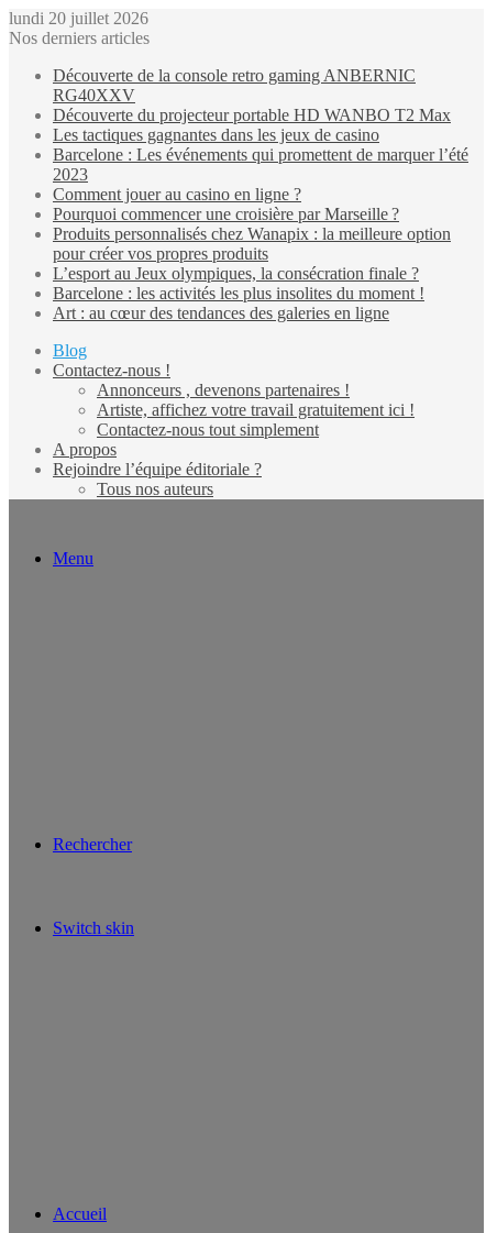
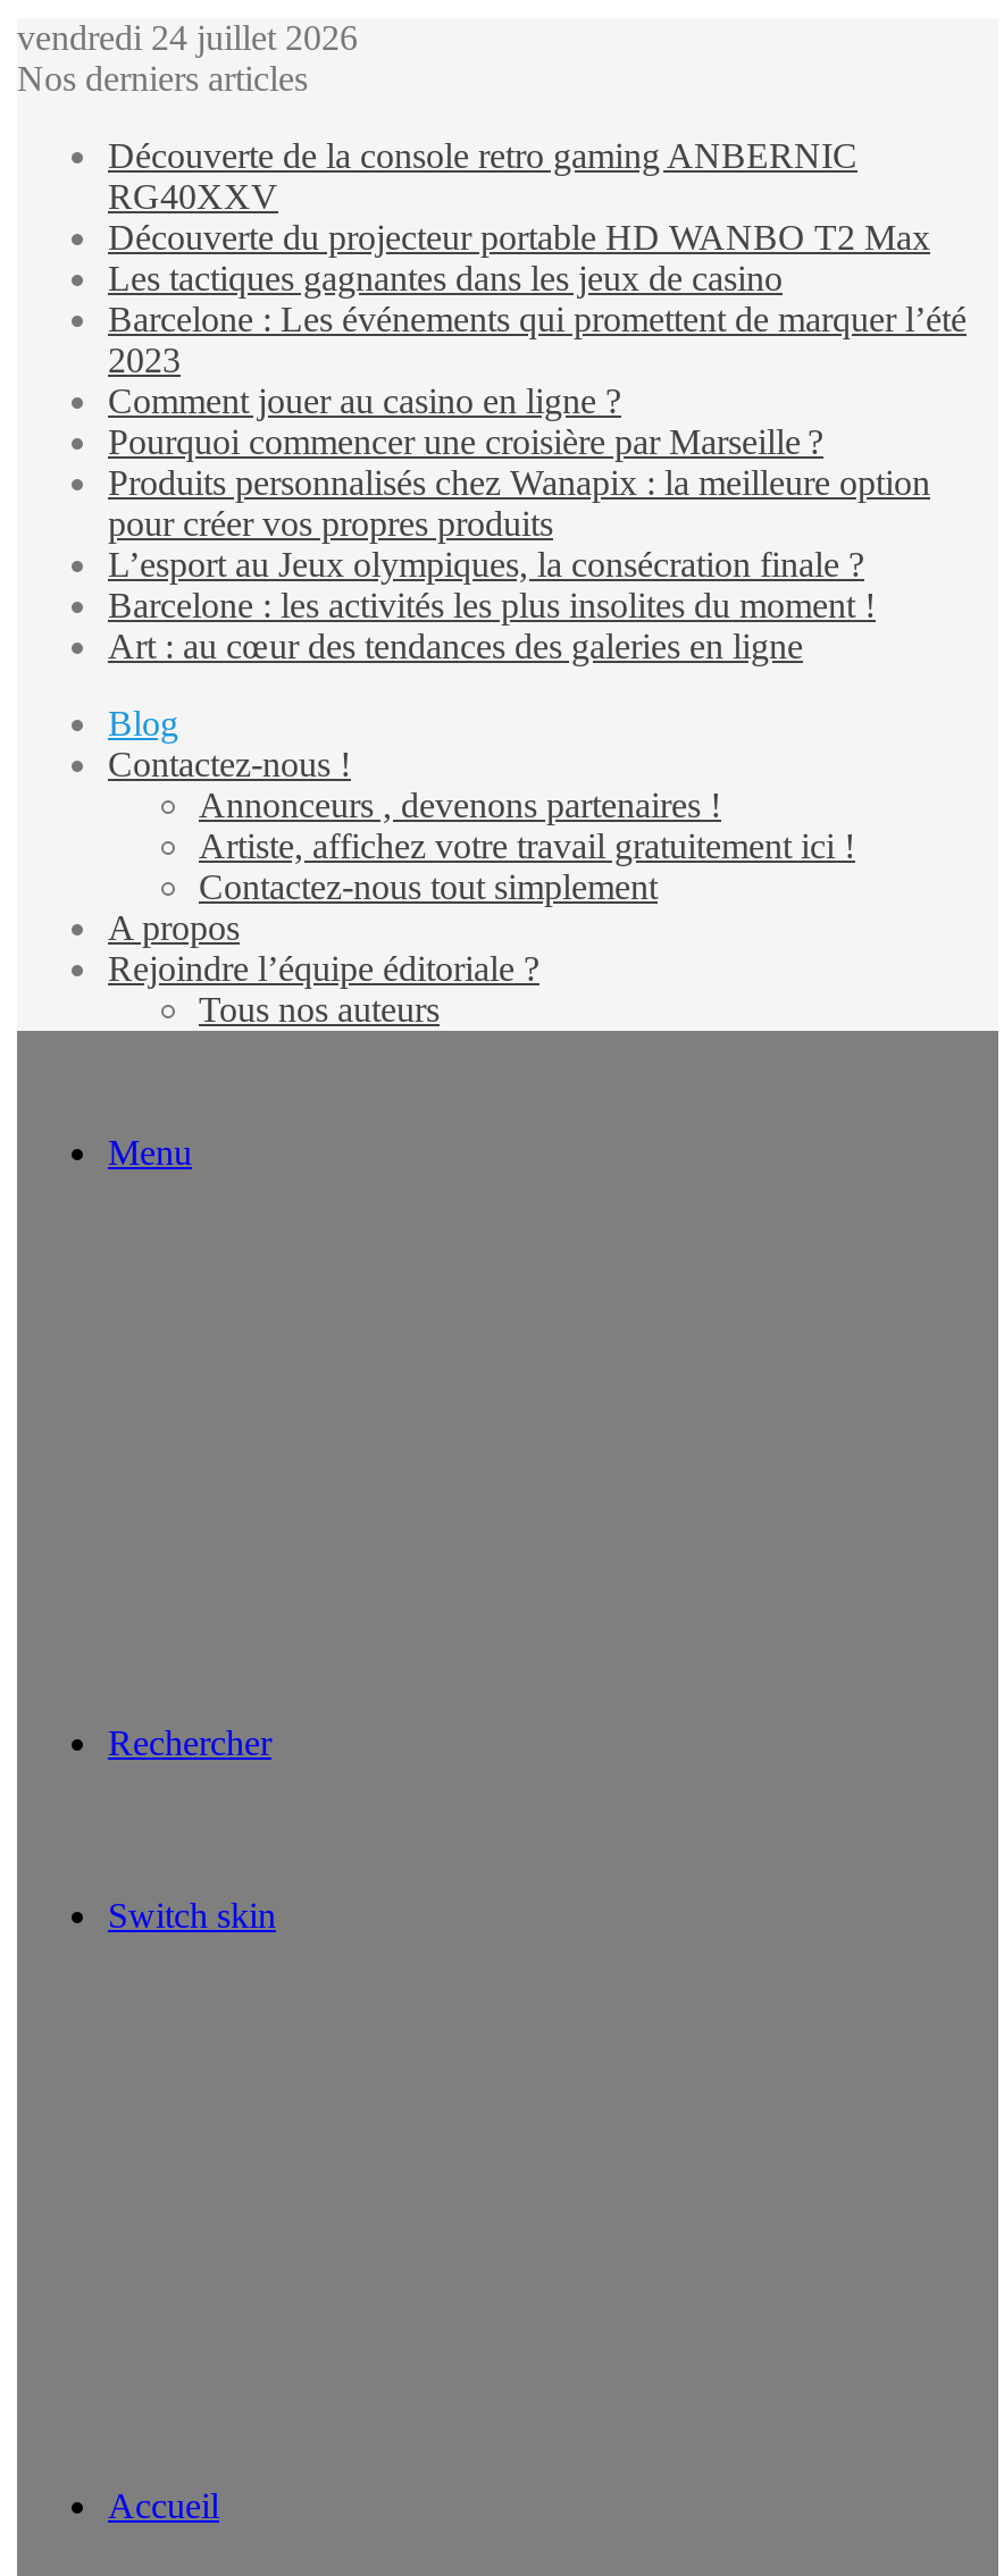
[9,9,148,27] lundi 20 juillet 2026 -> [17,18,358,57] vendredi 24 juillet 2026

